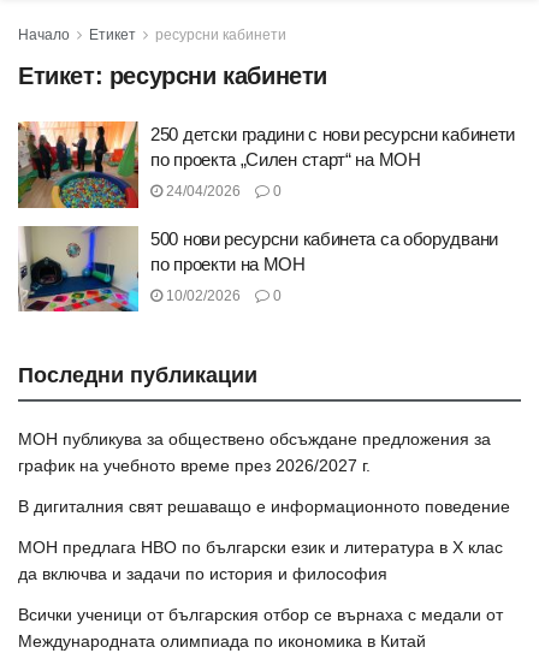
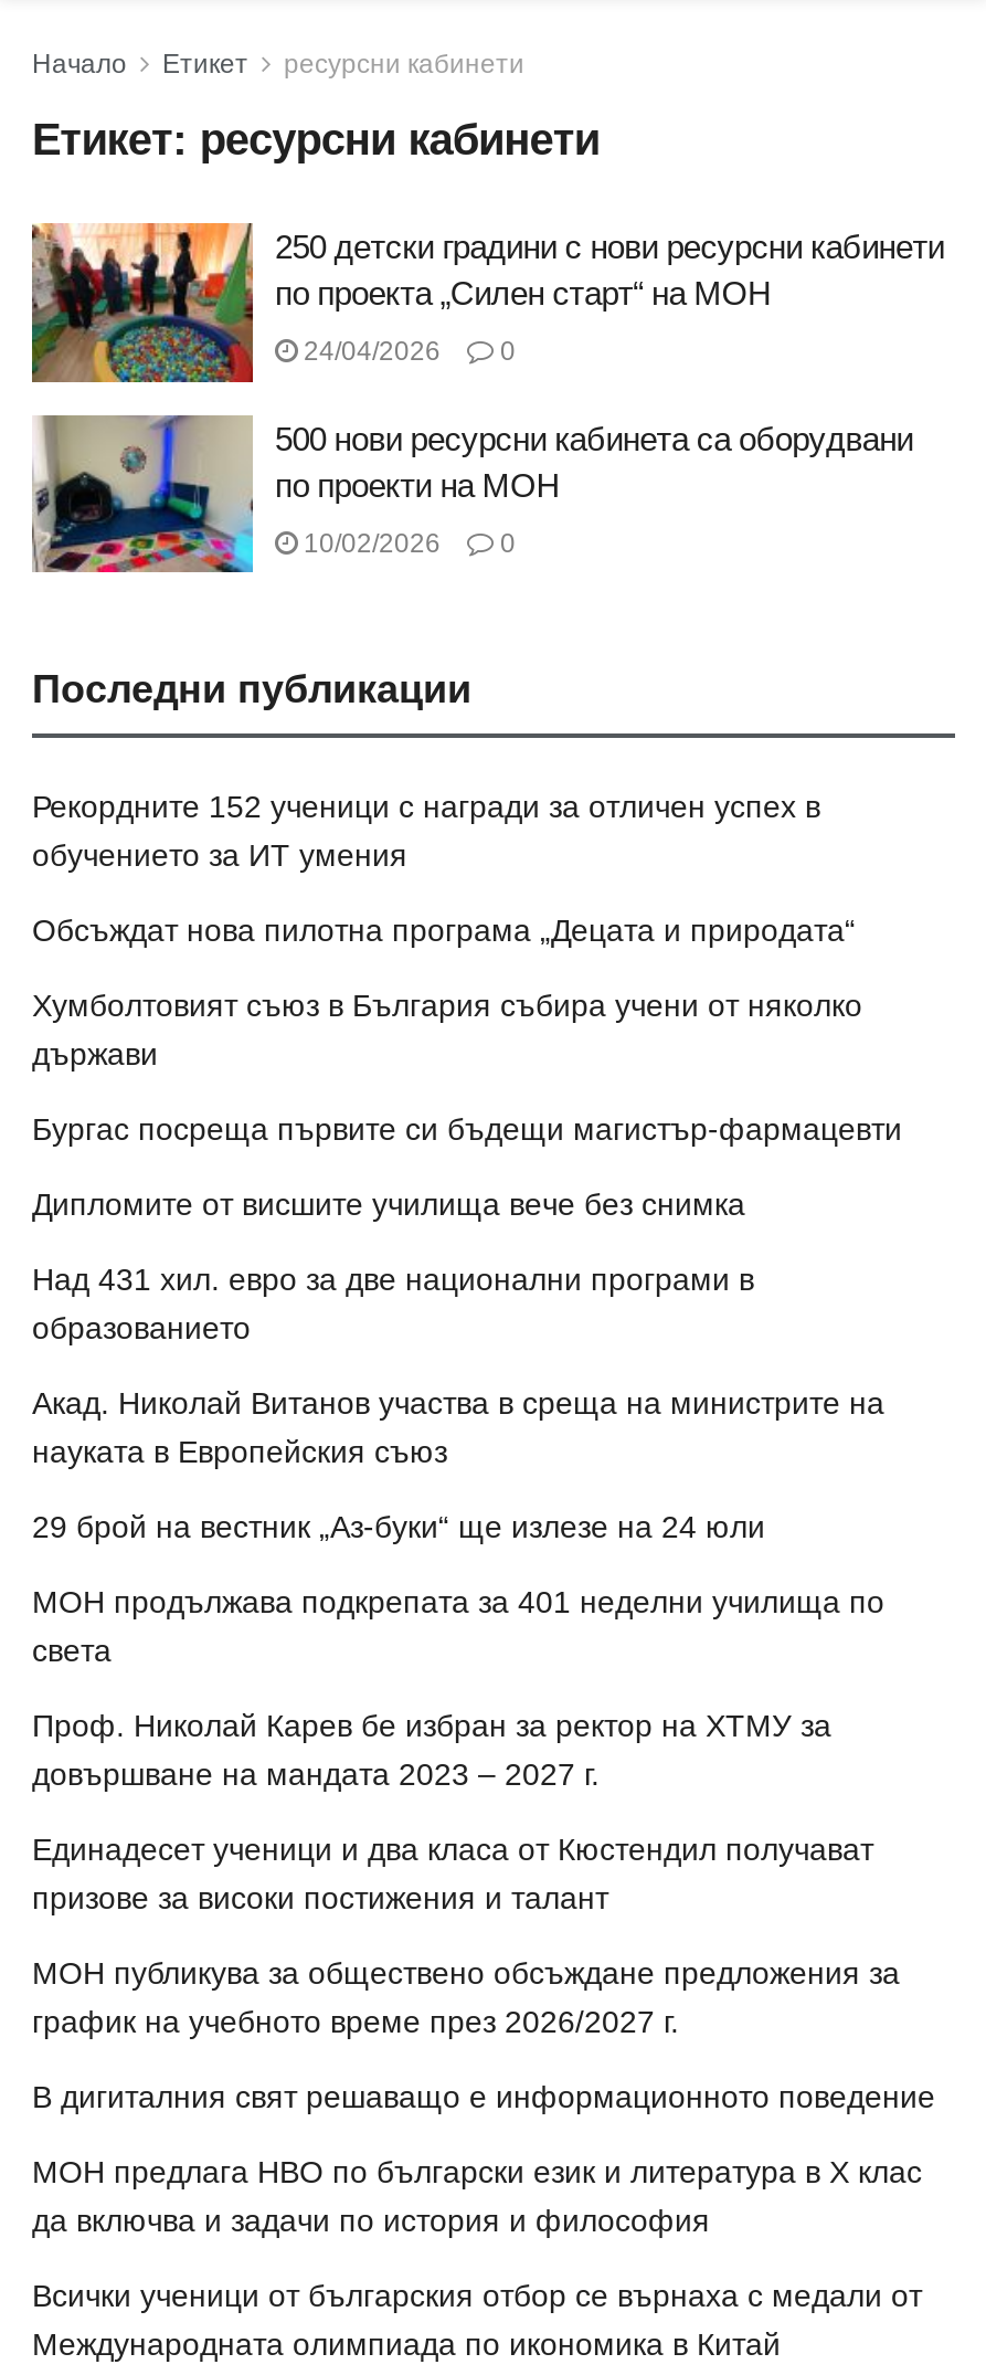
none -> [32,789,902,1915] Рекордните 152 ученици с награди за отличен успех в | обучението за ИТ умения | Обсъждат нова пилотна програма „Децата и природата“ | Хумболтовият съюз в България събира учени от няколко | държави | Бургас посреща първите си бъдещи магистър-фармацевти | Дипломите от висшите училища вече без снимка | Над 431 хил. евро за две национални програми в | образованието | Акад. Николай Витанов участва в среща на министрите на | науката в Европейския съюз | 29 брой на вестник „Аз-буки“ ще излезе на 24 юли | МОН продължава подкрепата за 401 неделни училища по | света | Проф. Николай Карев бе избран за ректор на ХТМУ за | довършване на мандата 2023 – 2027 г. | Единадесет ученици и два класа от Кюстендил получават | призове за високи постижения и талант

